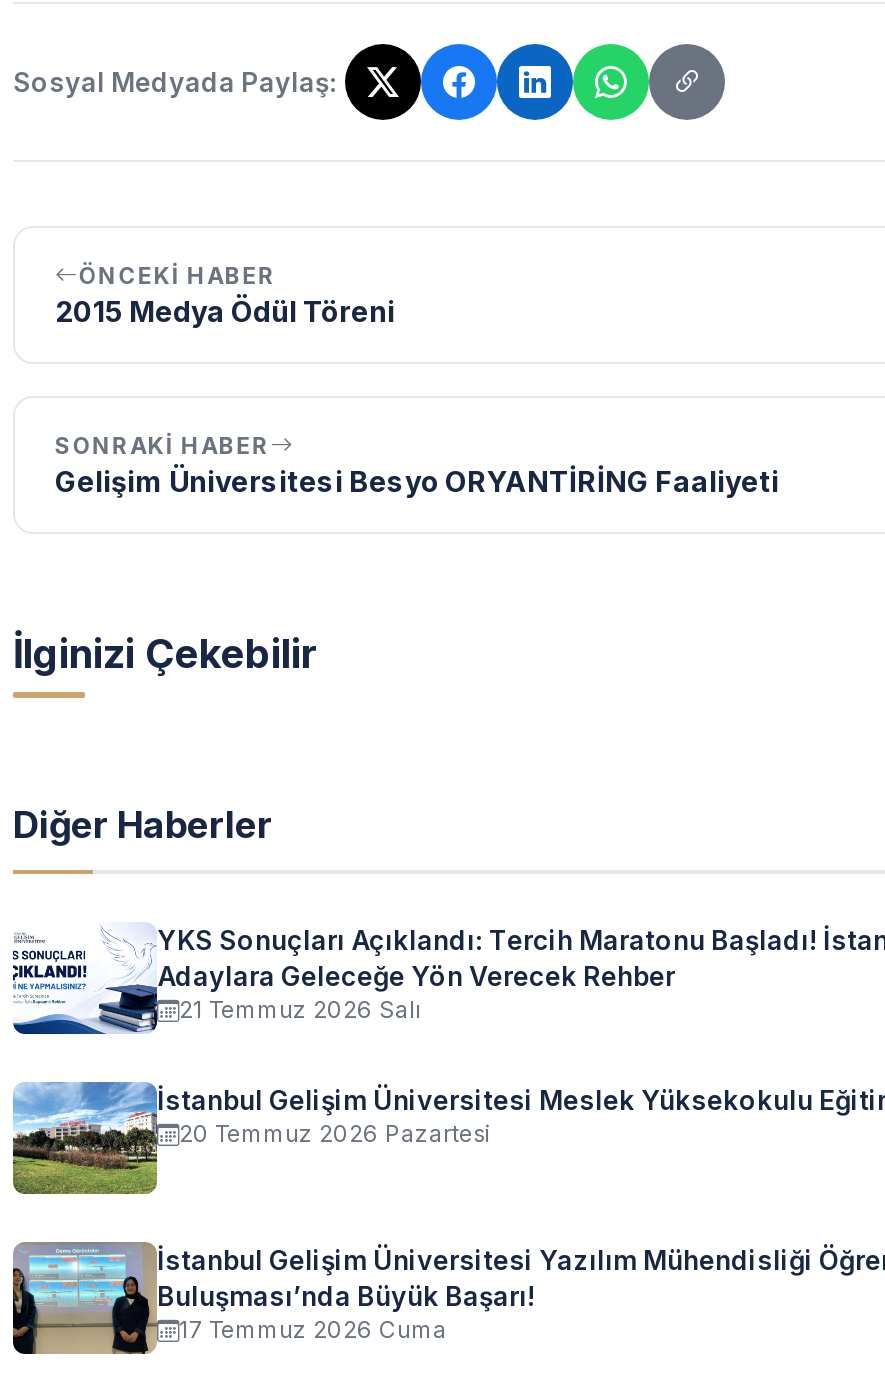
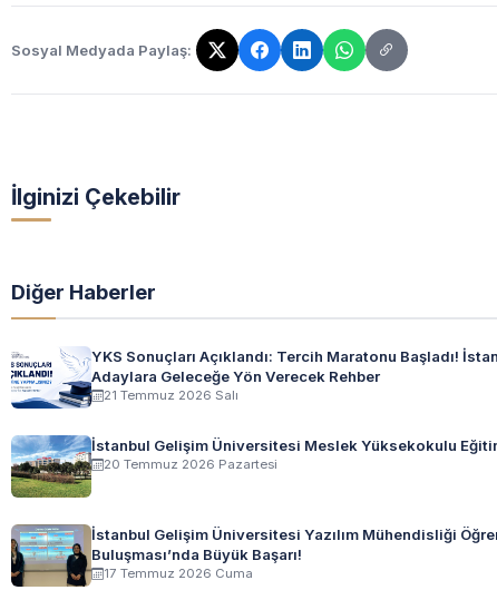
[55,262,395,328] ÖNCEKI HABER | 2015 Medya Ödül Töreni -> none
[55,432,779,498] SONRAKI HABER | Gelişim Üniversitesi Besyo ORYANTİRİNG Faaliyeti -> none

